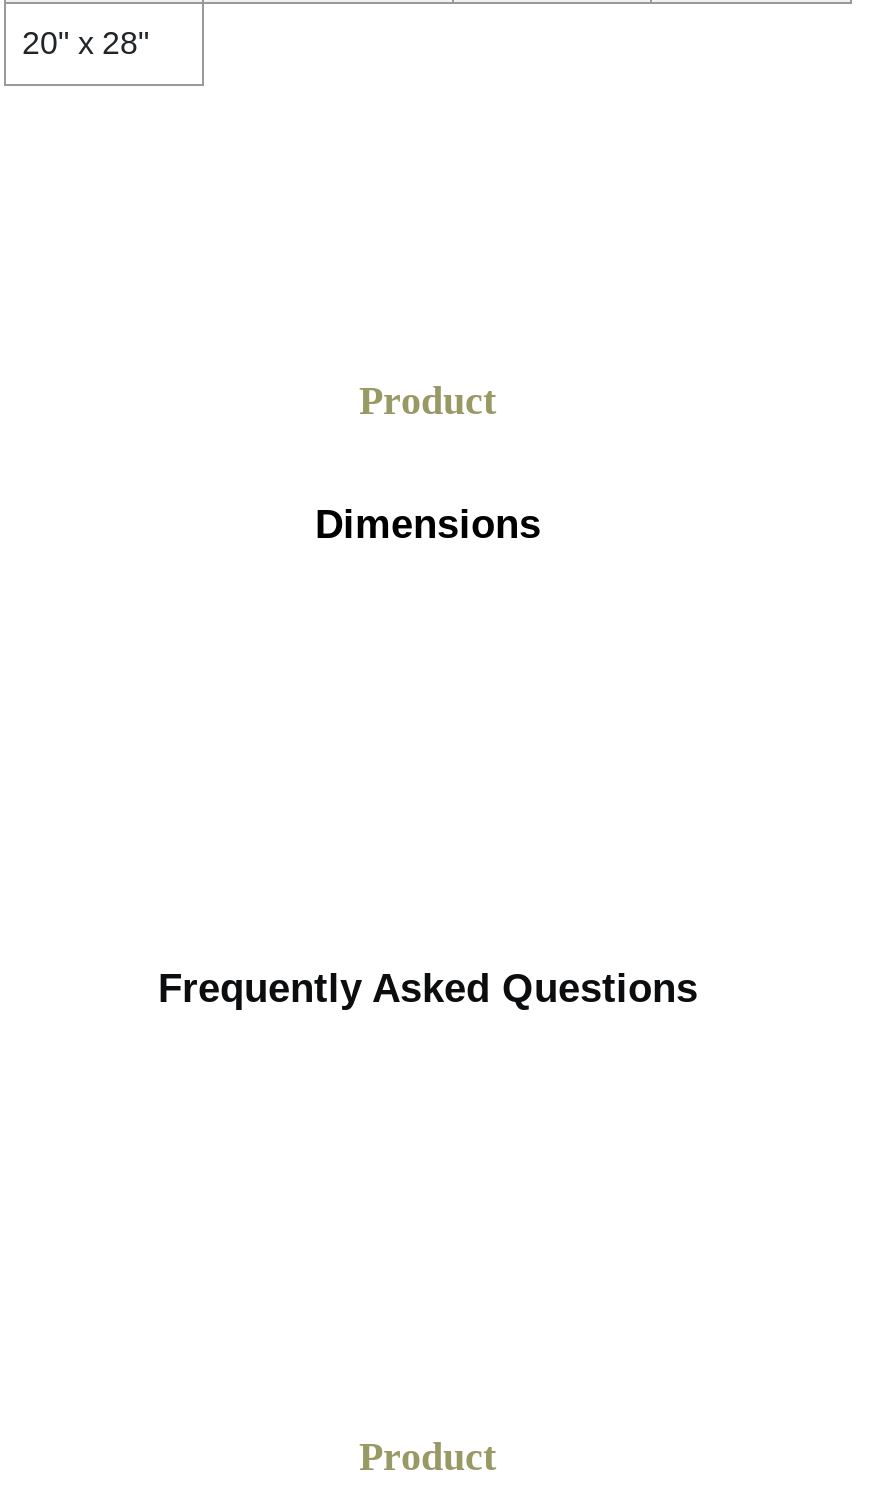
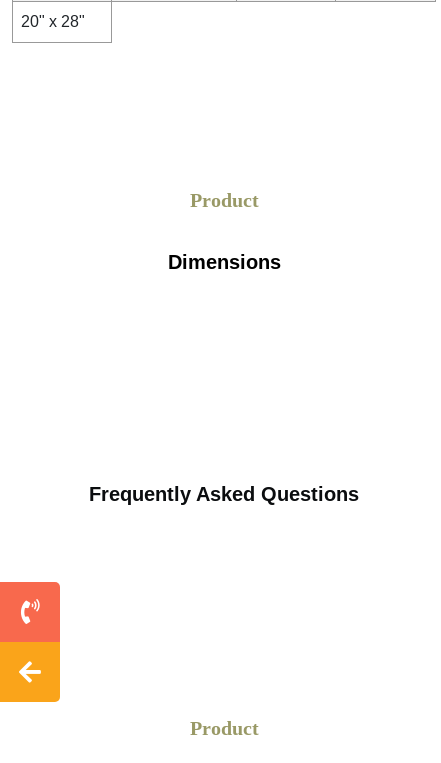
none -> [3,581,61,703] [image]

